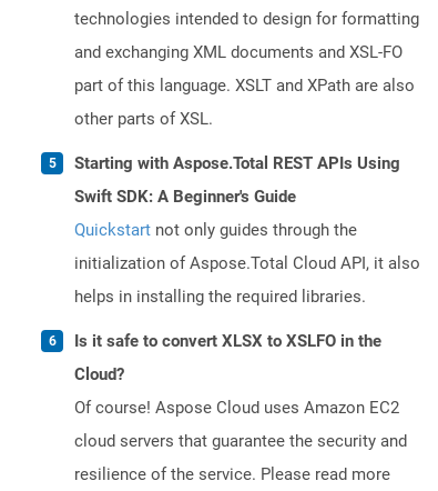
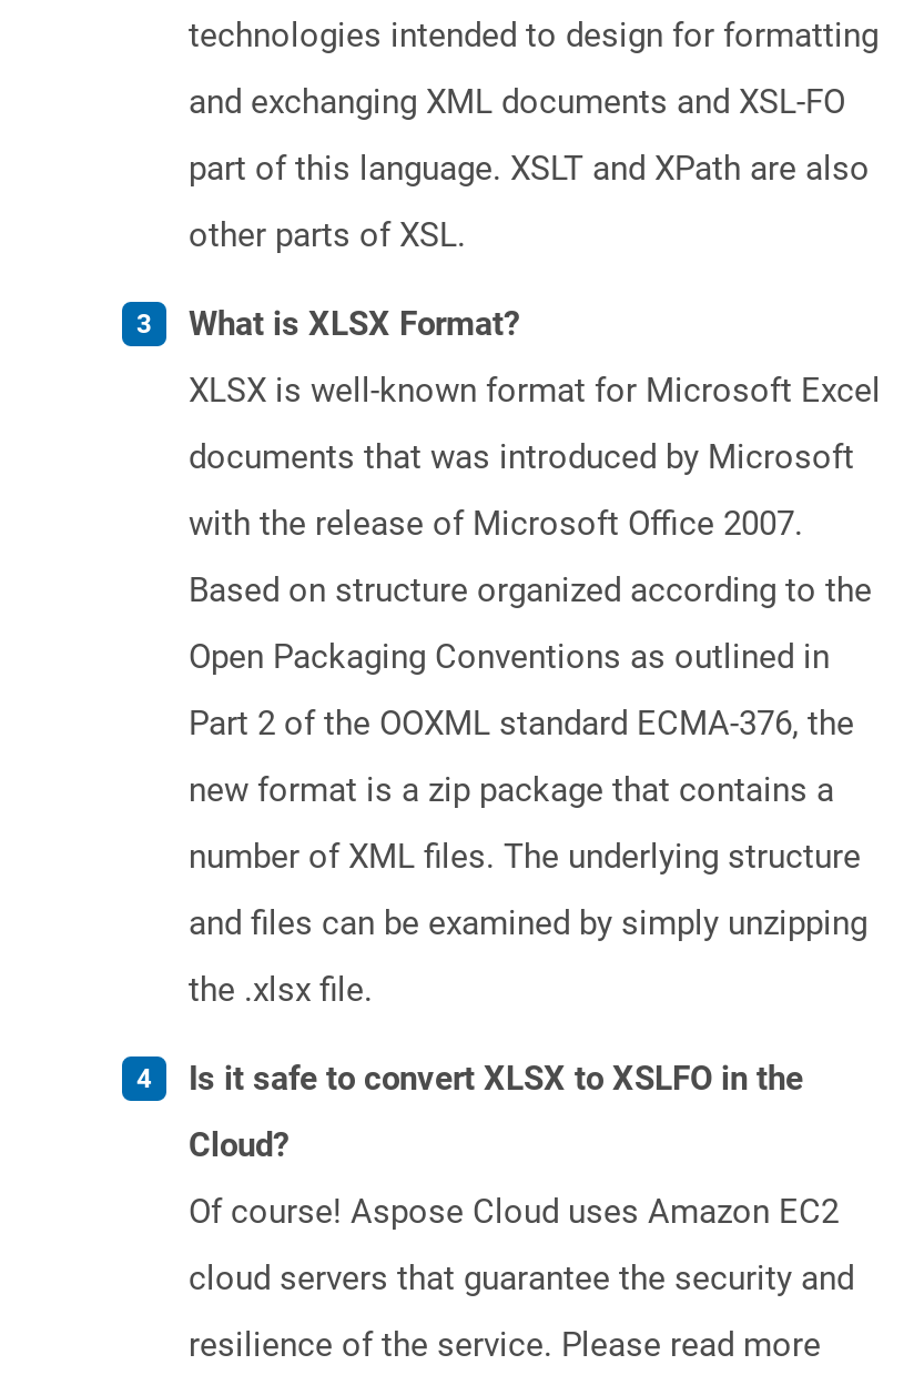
[74,154,420,307] Starting with Aspose.Total REST APIs Using | Swift SDK: A Beginner's Guide | Quickstart not only guides through the | initialization of Aspose.Total Cloud API, it also | helps in installing the required libraries. -> [189,305,881,1010] What is XLSX Format? | XLSX is well-known format for Microsoft Excel | documents that was introduced by Microsoft | with the release of Microsoft Office 2007. | Based on structure organized according to the | Open Packaging Conventions as outlined in | Part 2 of the OOXML standard ECMA-376, the | new format is a zip package that contains a | number of XML files. The underlying structure | and files can be examined by simply unzipping | the .xlsx file.

